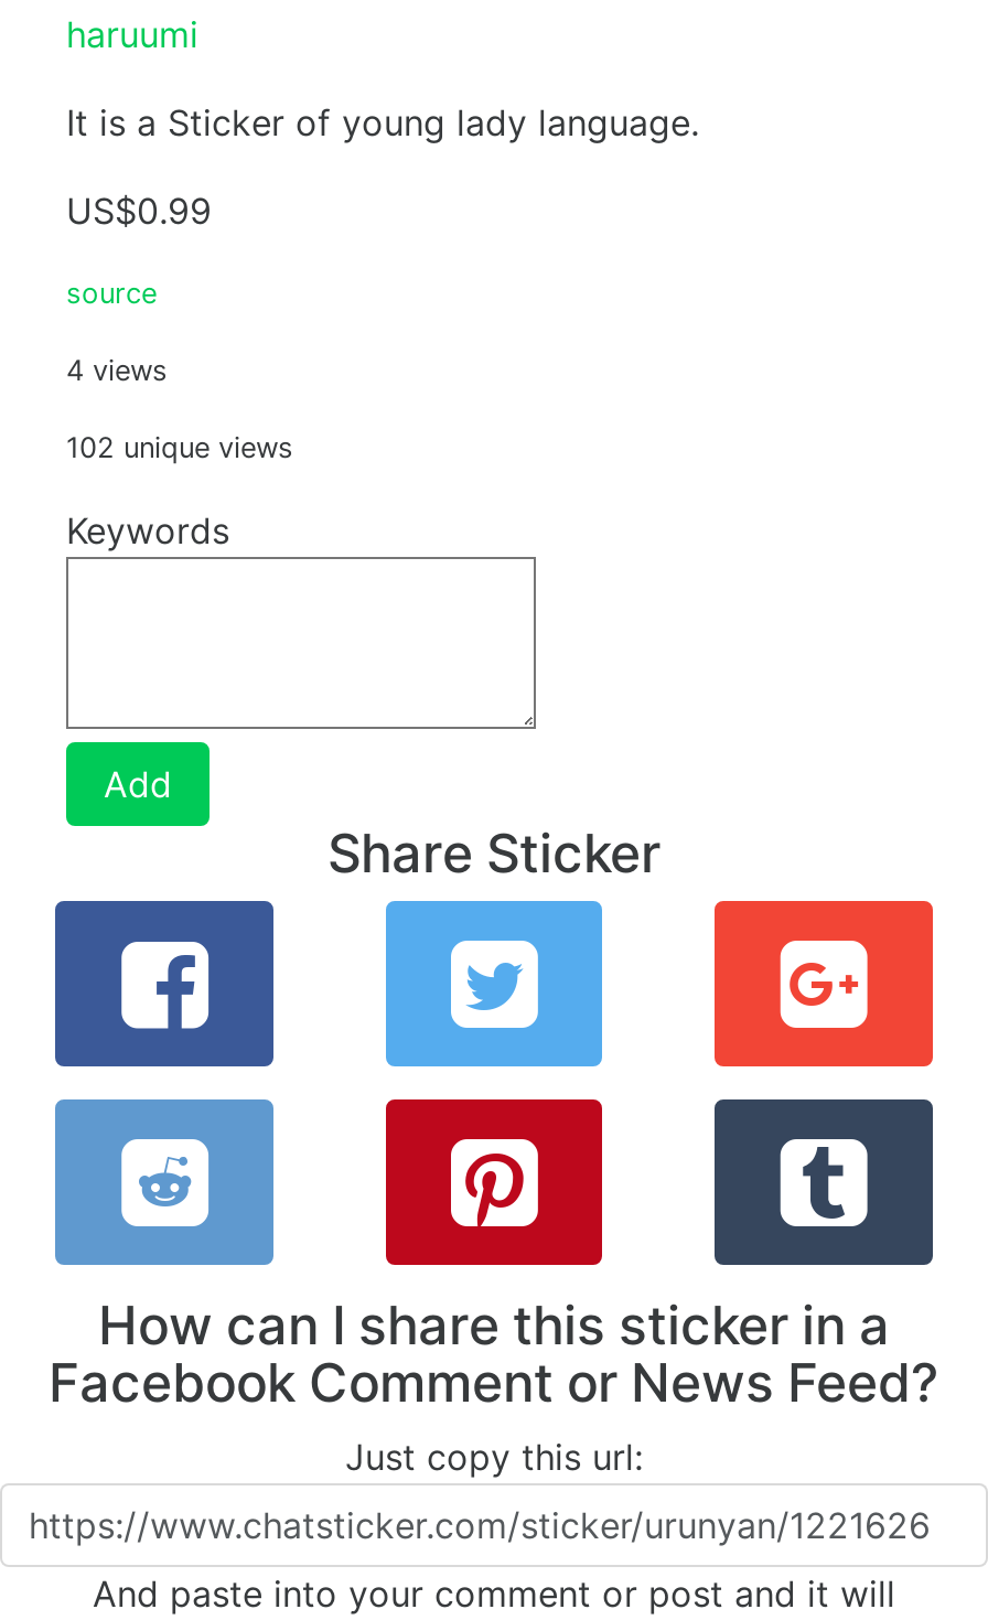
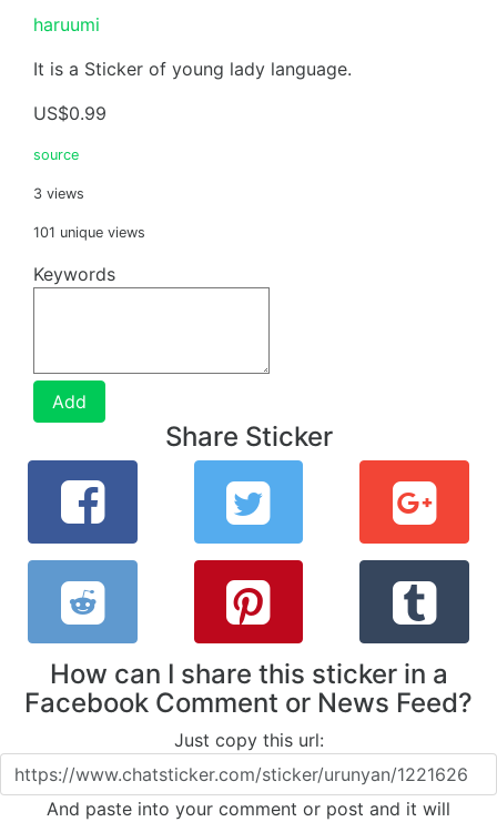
[66,354,168,387] 4 views -> [33,185,84,202] 3 views
[66,431,293,464] 102 unique views -> [33,224,145,241] 101 unique views

